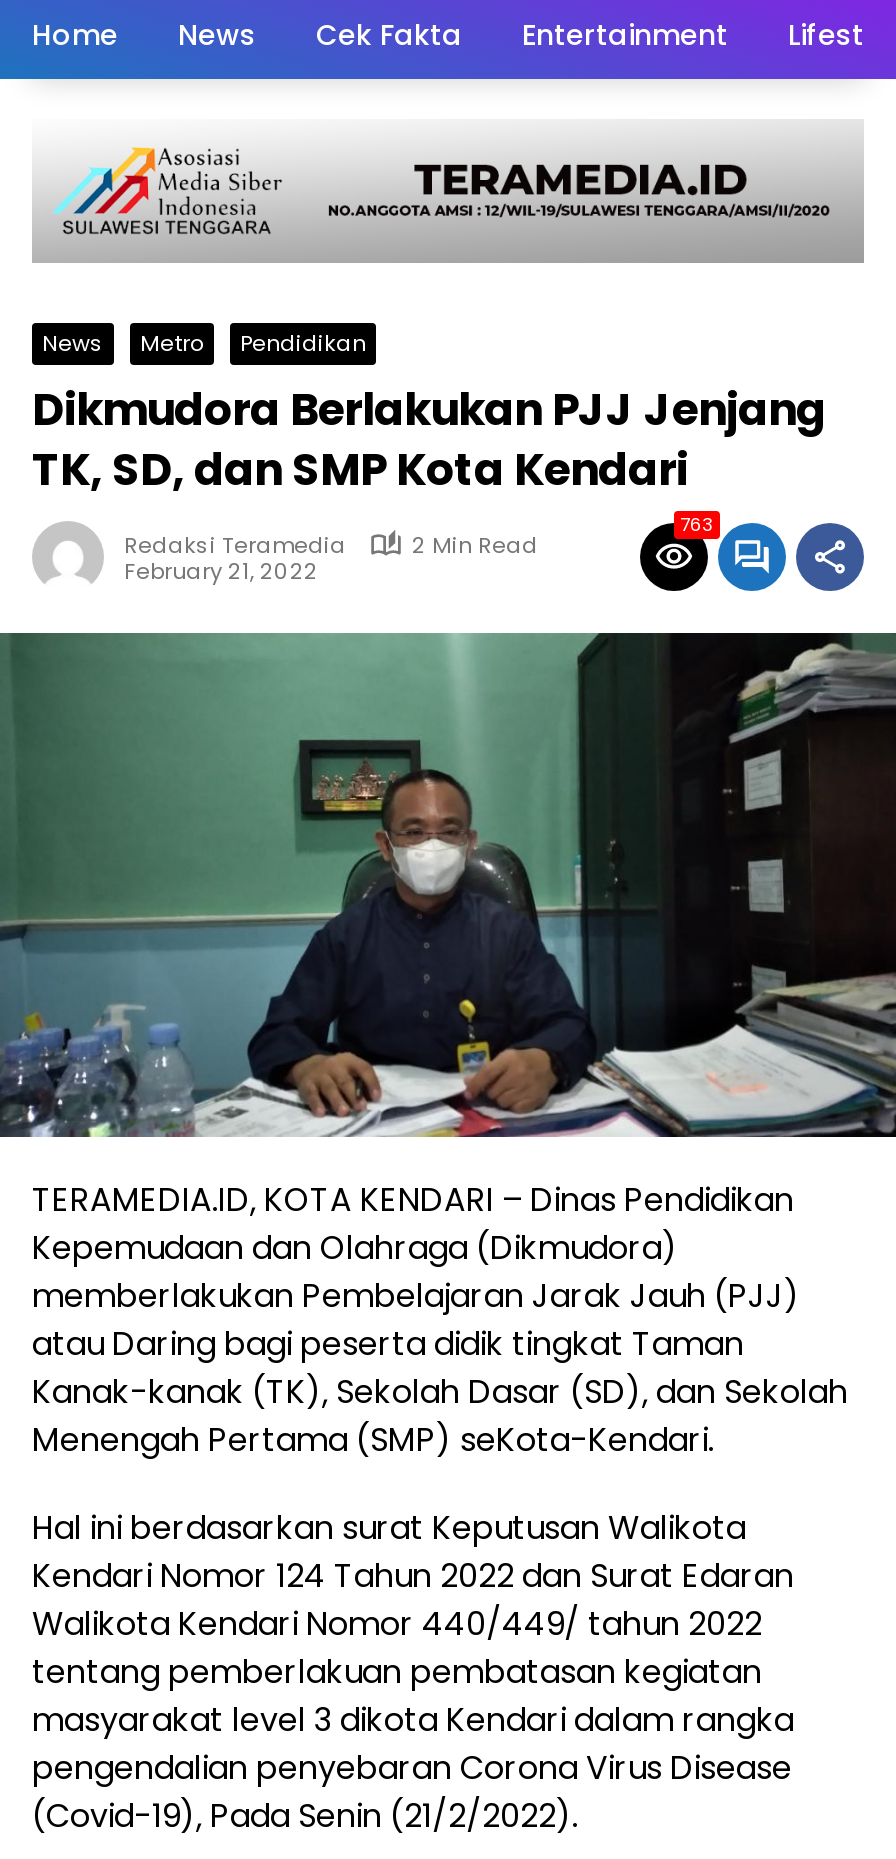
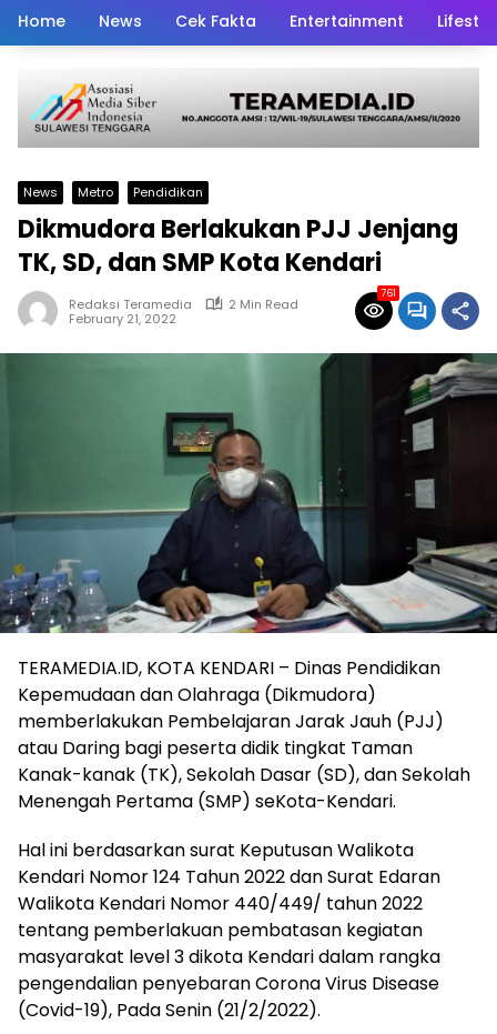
[680,513,714,537] 763 -> [381,286,396,300] 761

